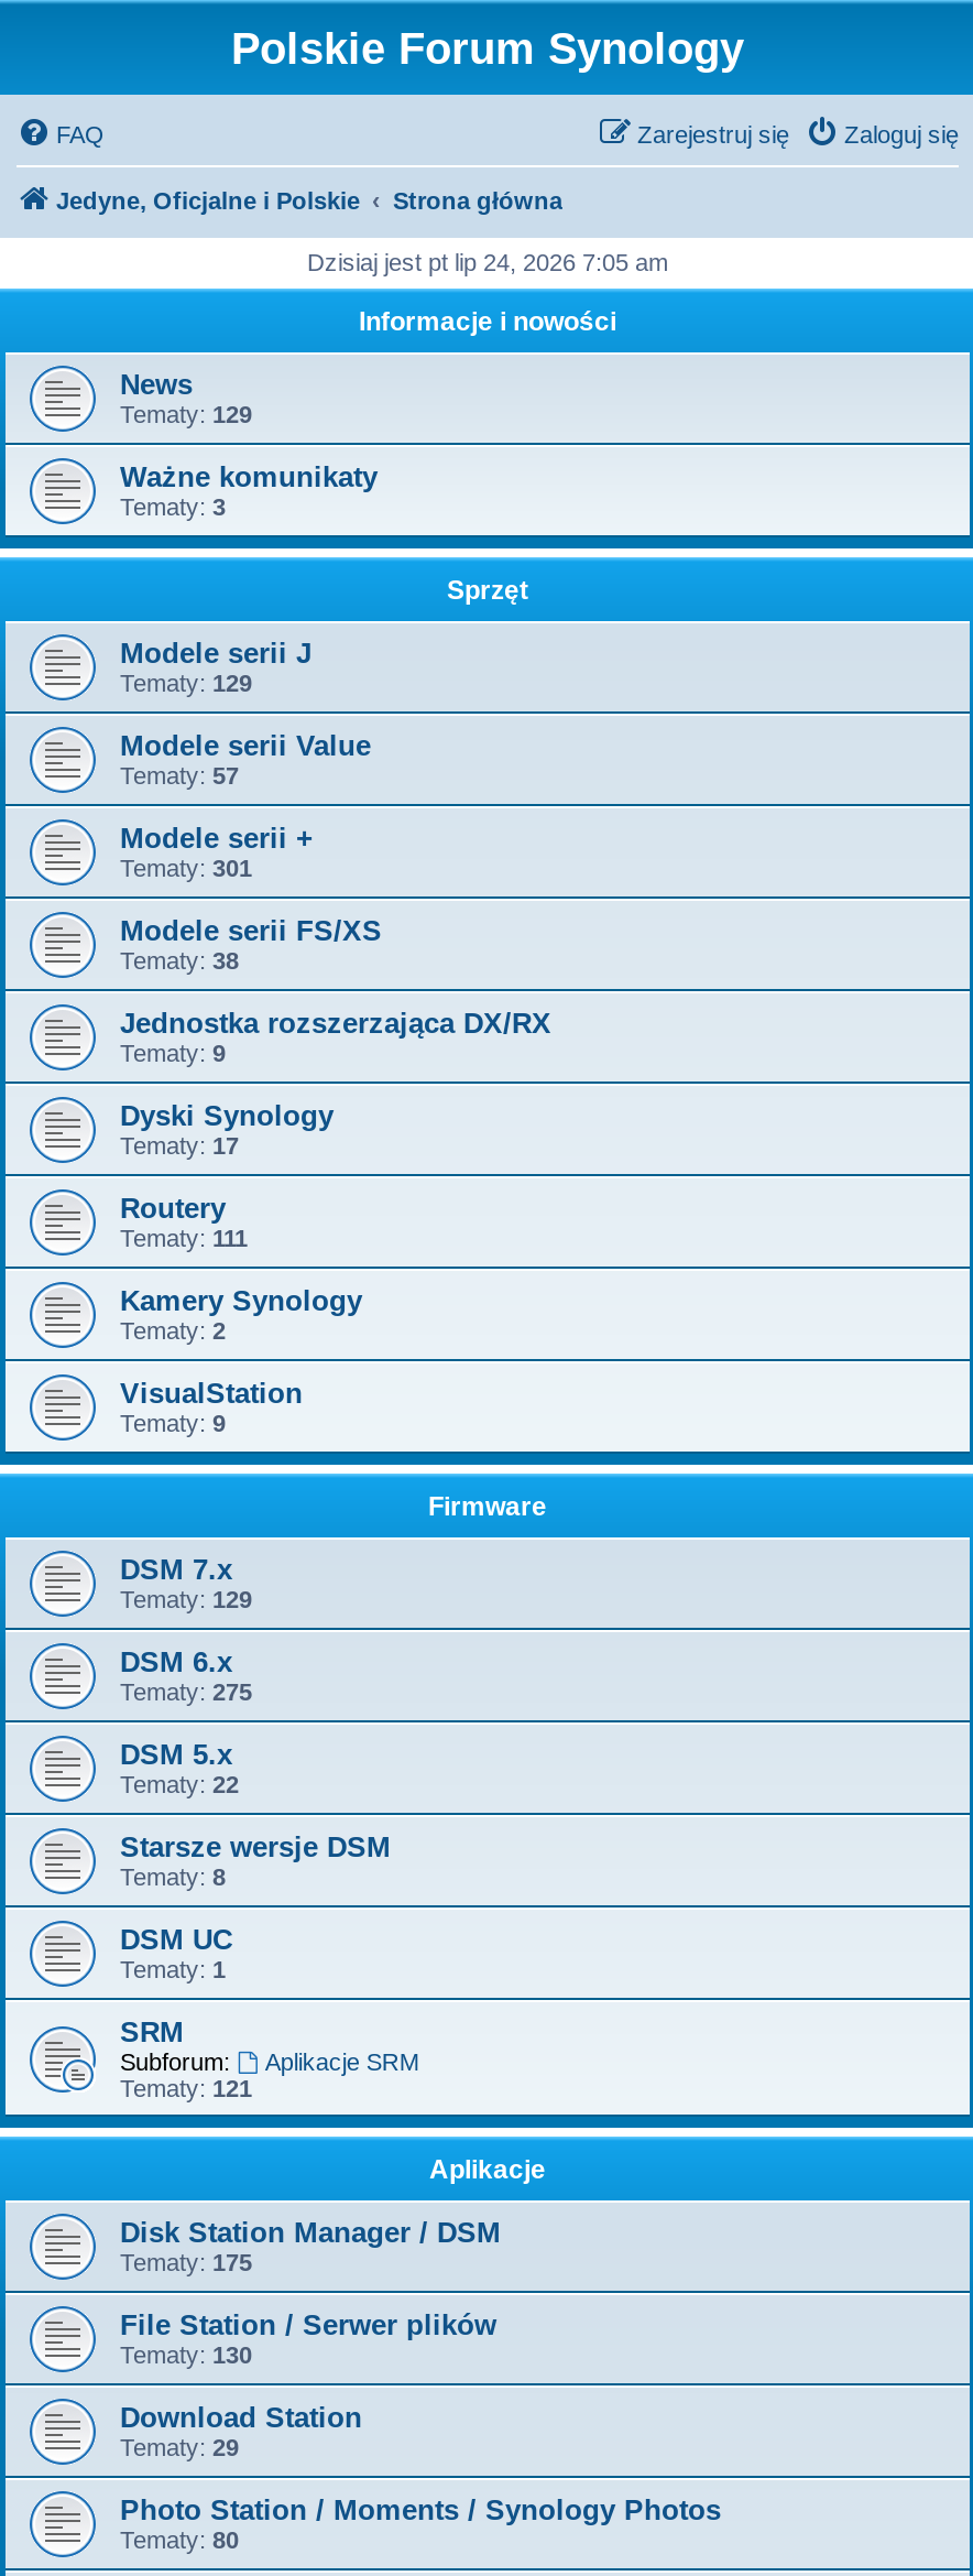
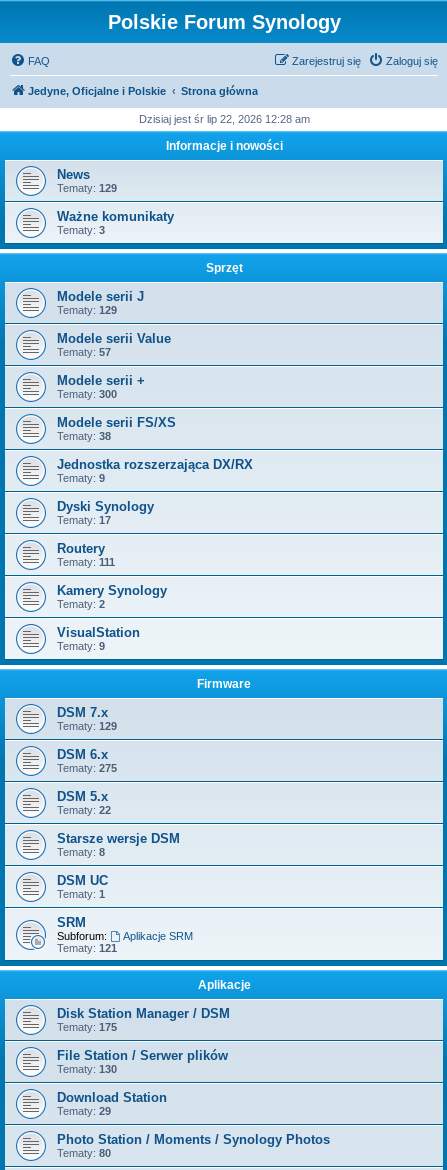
[307,249,668,275] Dzisiaj jest pt lip 24, 2026 7:05 am -> [138,113,309,125] Dzisiaj jest śr lip 22, 2026 12:28 am
[120,855,252,881] Tematy: 301 -> [57,388,117,400] Tematy: 300

